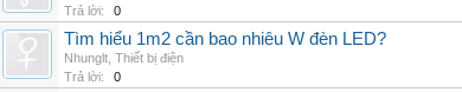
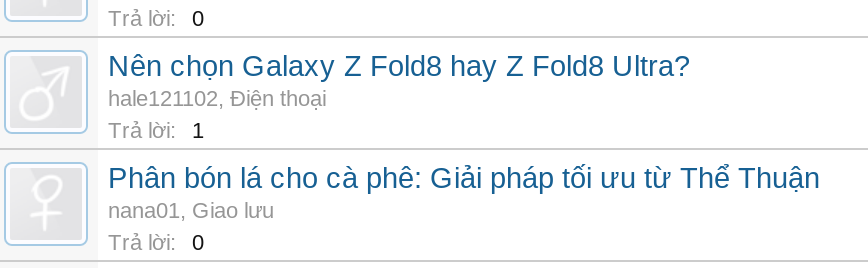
[64,29,386,65] Tìm hiểu 1m2 cần bao nhiêu W đèn LED? | Nhunglt, Thiết bị điện -> [108,50,820,222] Nên chọn Galaxy Z Fold8 hay Z Fold8 Ultra? | hale121102, Điện thoại | Trả lời: | 1 | Phân bón lá cho cà phê: Giải pháp tối ưu từ Thể Thuận | nana01, Giao lưu

